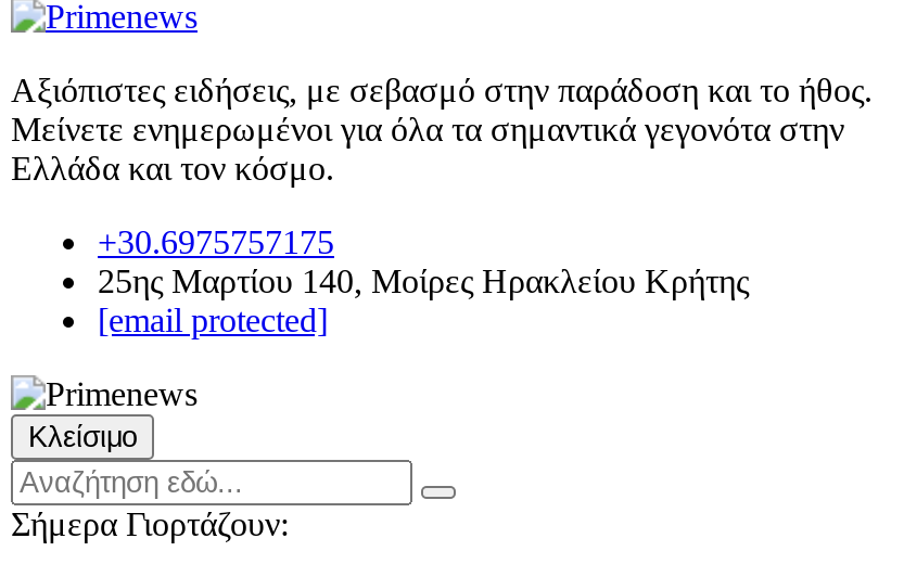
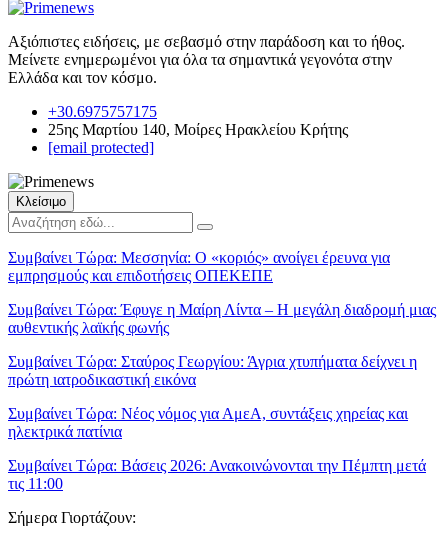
none -> [8,249,436,492] Συμβαίνει Τώρα: Μεσσηνία: Ο «κοριός» ανοίγει έρευνα για | εμπρησμούς και επιδοτήσεις ΟΠΕΚΕΠΕ | Συμβαίνει Τώρα: Έφυγε η Μαίρη Λίντα – Η μεγάλη διαδρομή μιας | αυθεντικής λαϊκής φωνής | Συμβαίνει Τώρα: Σταύρος Γεωργίου: Άγρια χτυπήματα δείχνει η | πρώτη ιατροδικαστική εικόνα | Συμβαίνει Τώρα: Νέος νόμος για ΑμεΑ, συντάξεις χηρείας και | ηλεκτρικά πατίνια | Συμβαίνει Τώρα: Βάσεις 2026: Ανακοινώνονται την Πέμπτη μετά | τις 11:00

